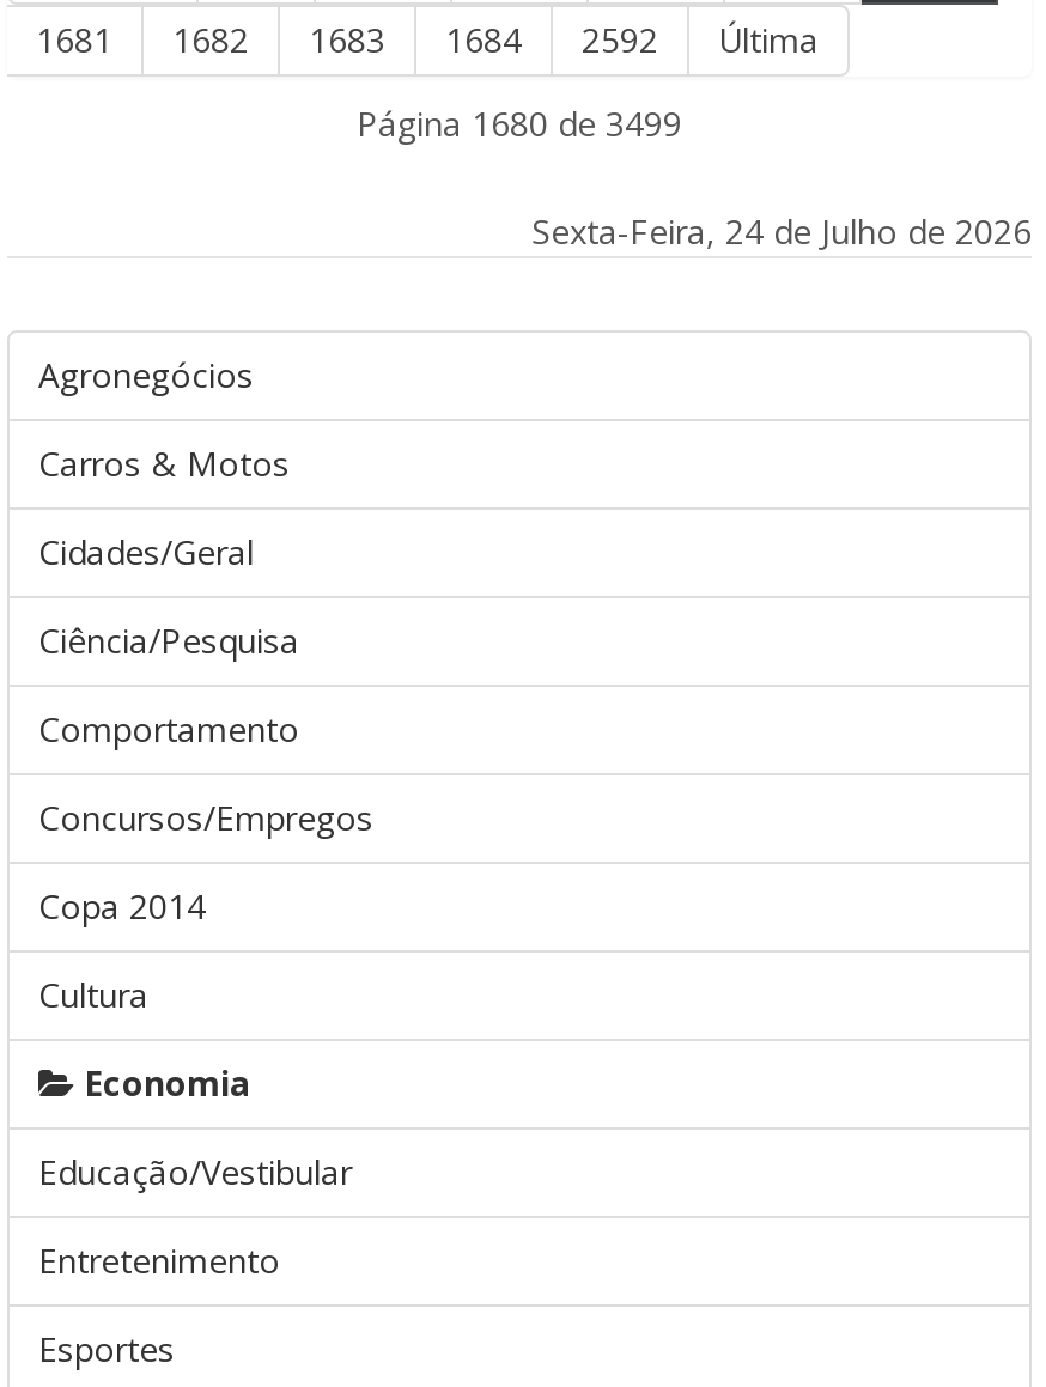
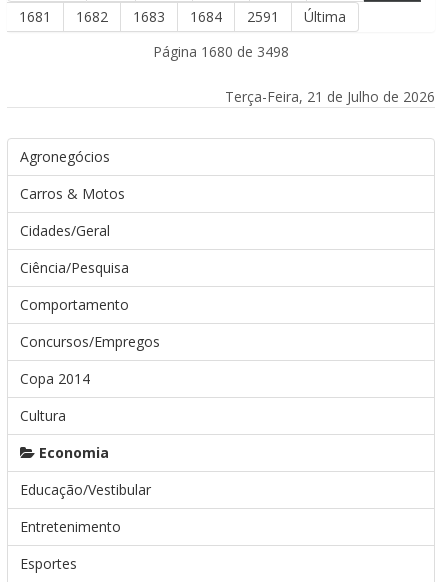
[36,17,819,62] 1681 1682 1683 1684 2592 Última -> [19,7,346,26] 1681 1682 1683 1684 2591 Última
[357,101,682,146] Página 1680 de 3499 -> [153,42,289,61] Página 1680 de 3498
[531,208,1032,254] Sexta-Feira, 24 de Julho de 2026 -> [225,87,435,106] Terça-Feira, 21 de Julho de 2026

